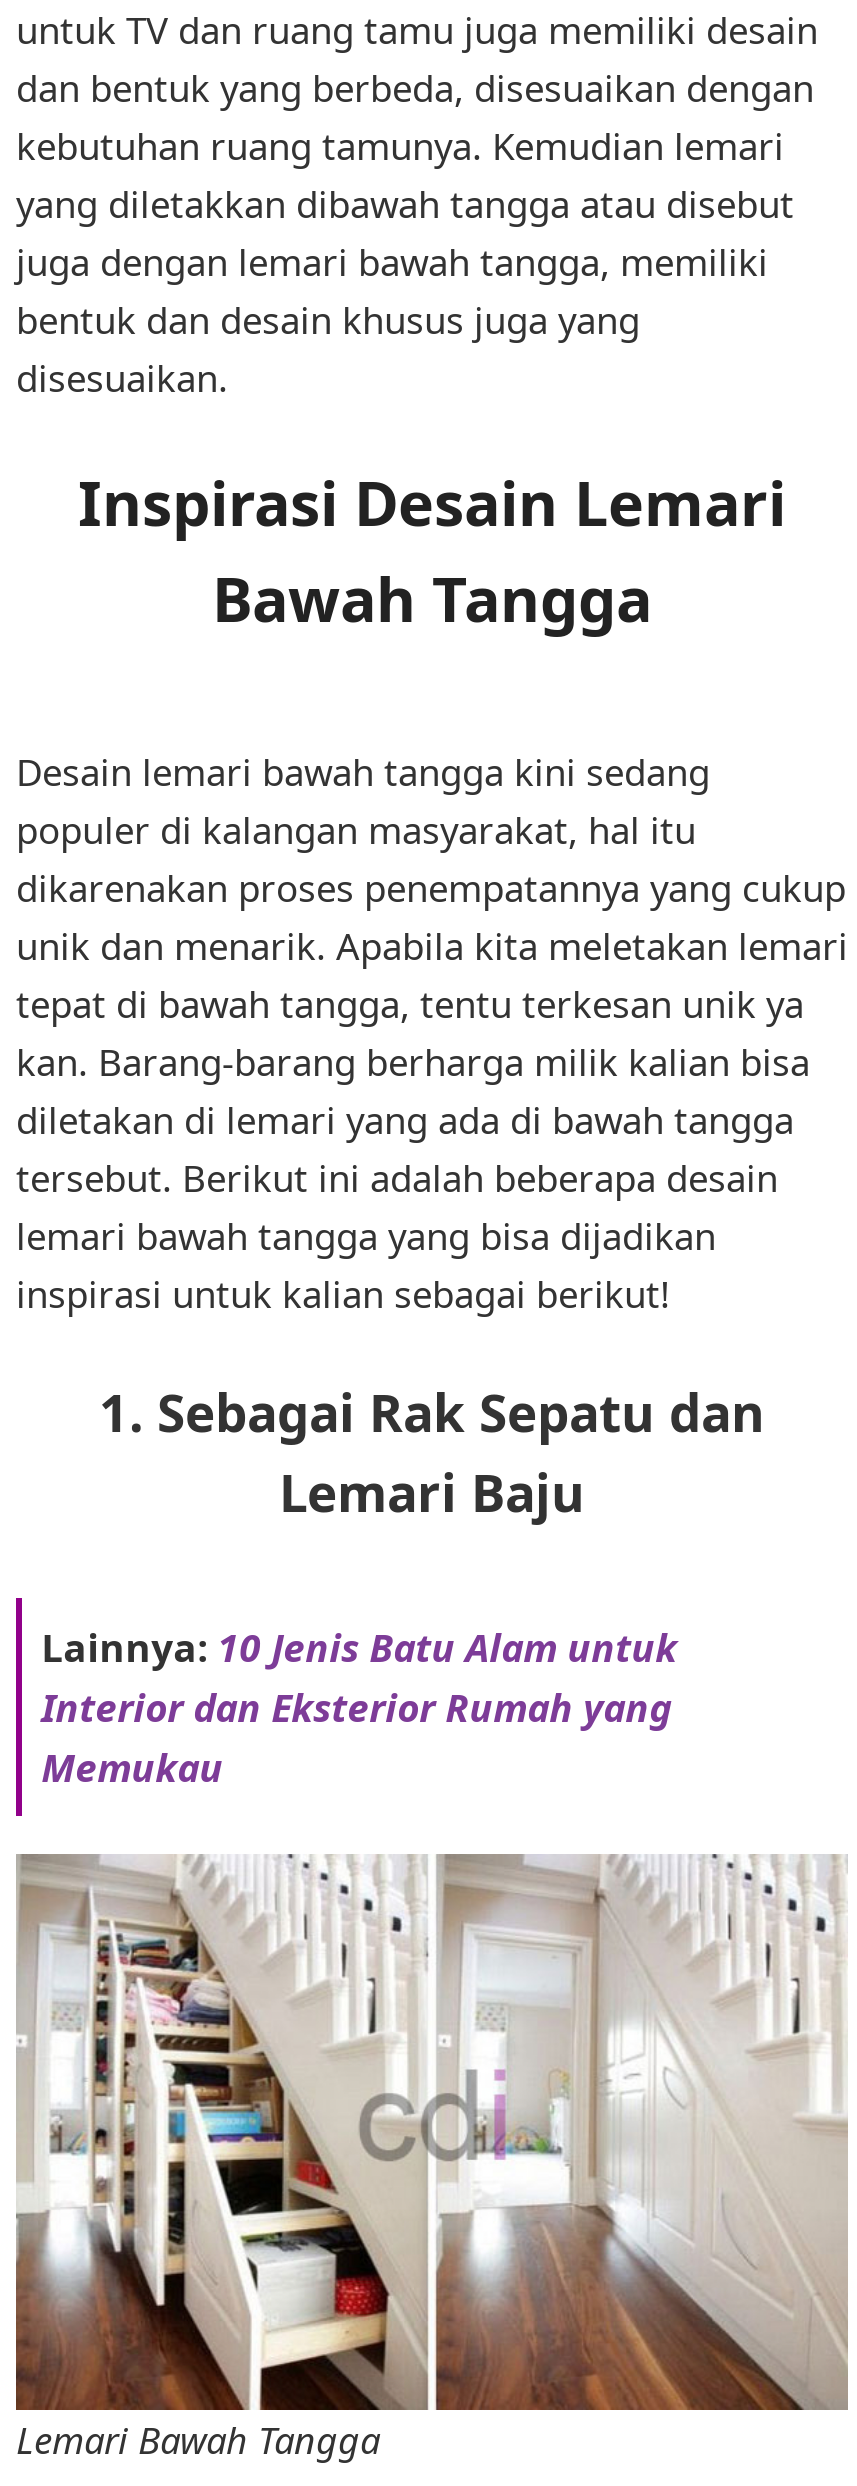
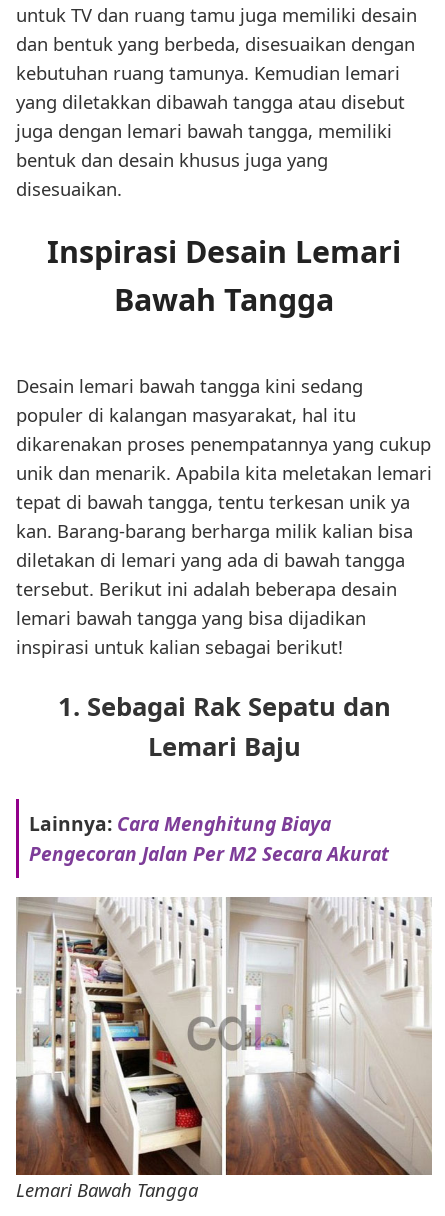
[41,1619,677,1793] Lainnya: 10 Jenis Batu Alam untuk | Interior dan Eksterior Rumah yang | Memukau -> [29,810,389,867] Lainnya: Cara Menghitung Biaya | Pengecoran Jalan Per M2 Secara Akurat

